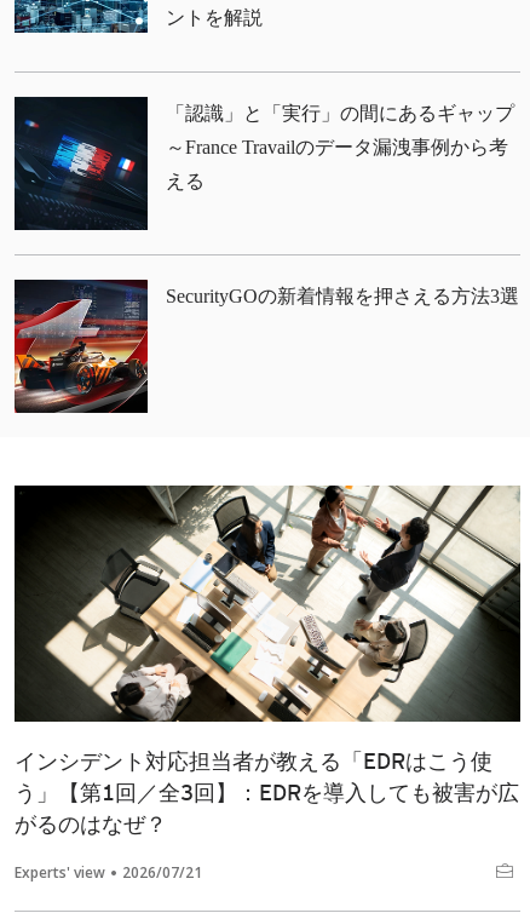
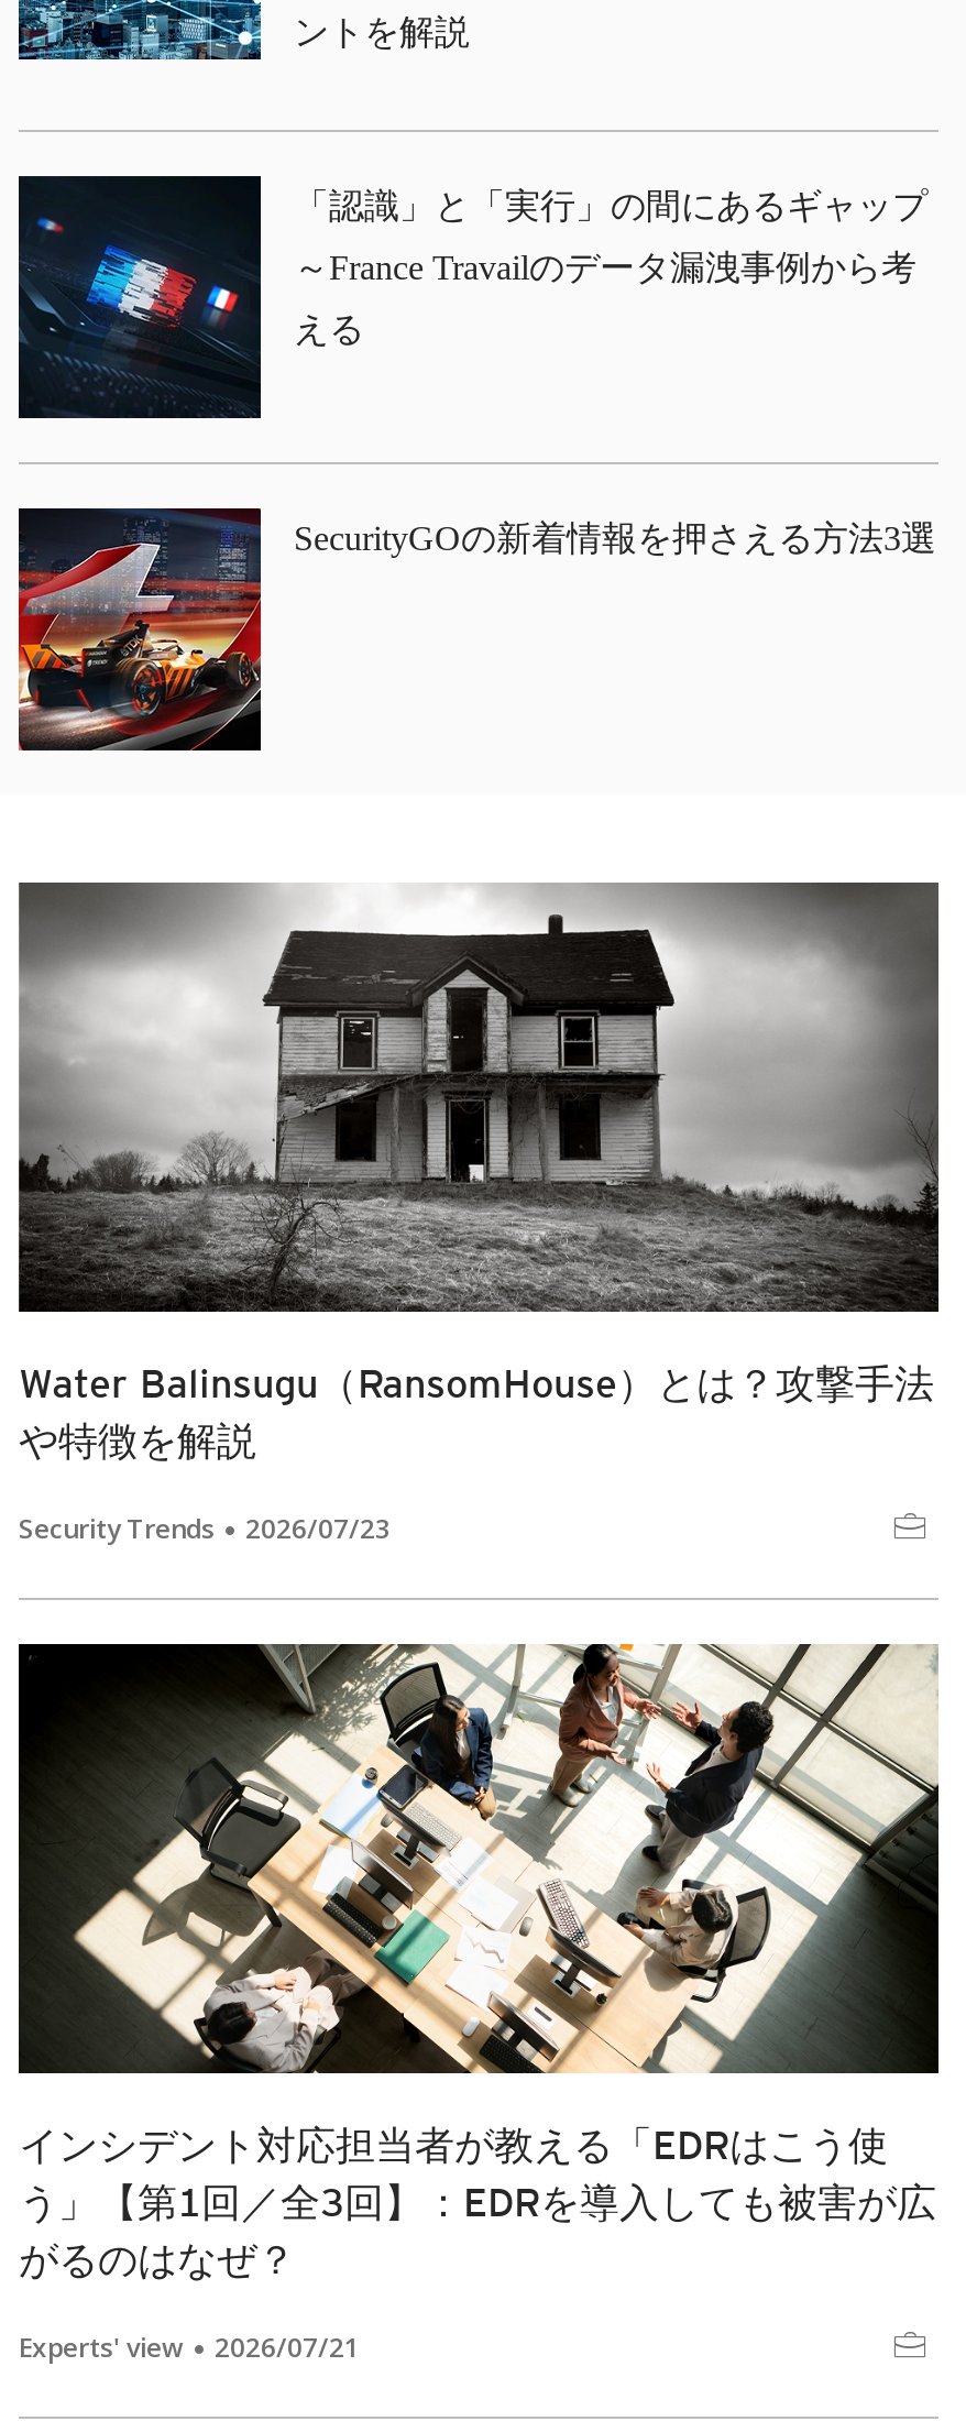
none -> [17,880,941,1548] [image] | Water Balinsugu（RansomHouse）とは？攻撃手法 | や特徴を解説 | Security Trends | 2026/07/23

